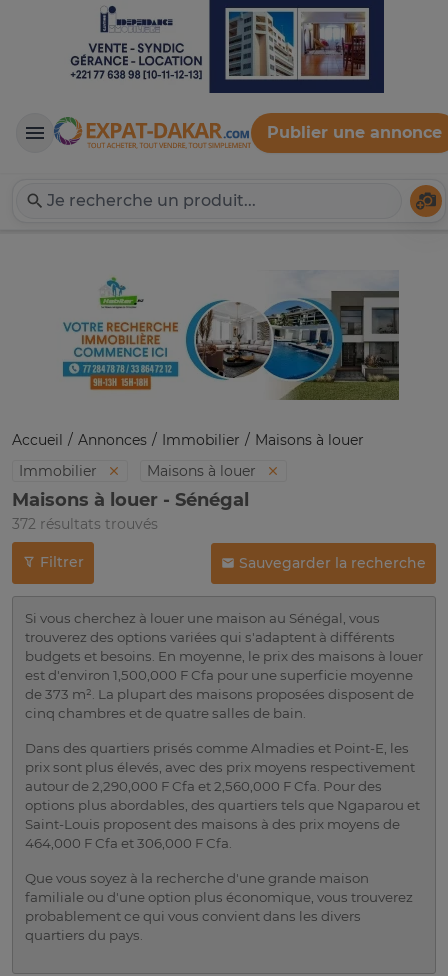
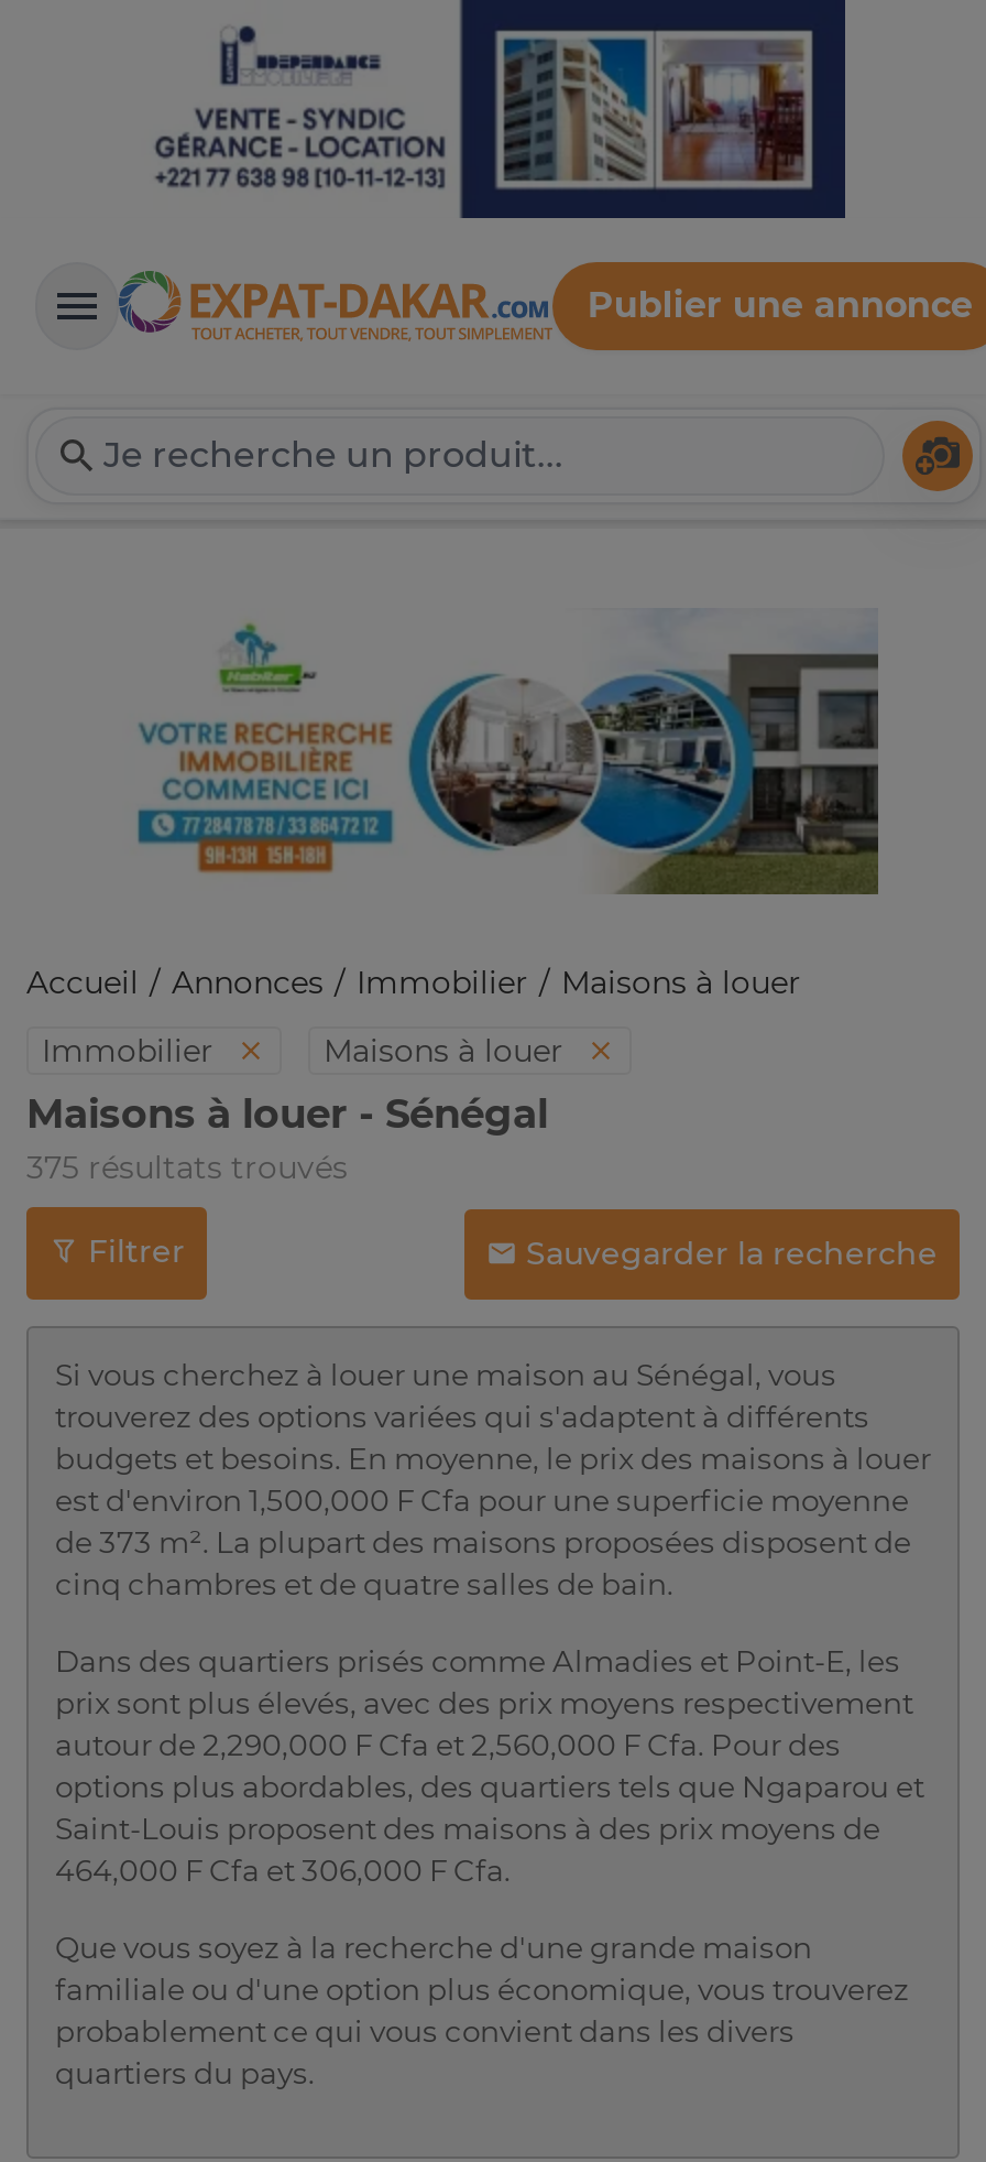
[12,515,158,533] 372 résultats trouvés -> [26,1149,348,1188] 375 résultats trouvés

